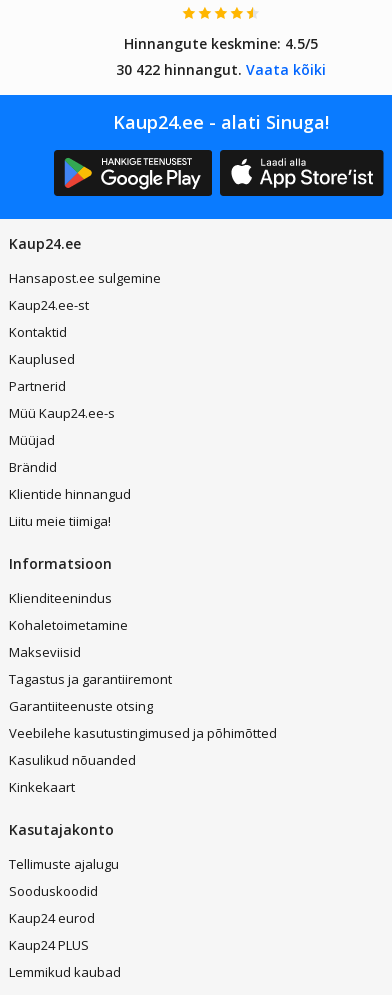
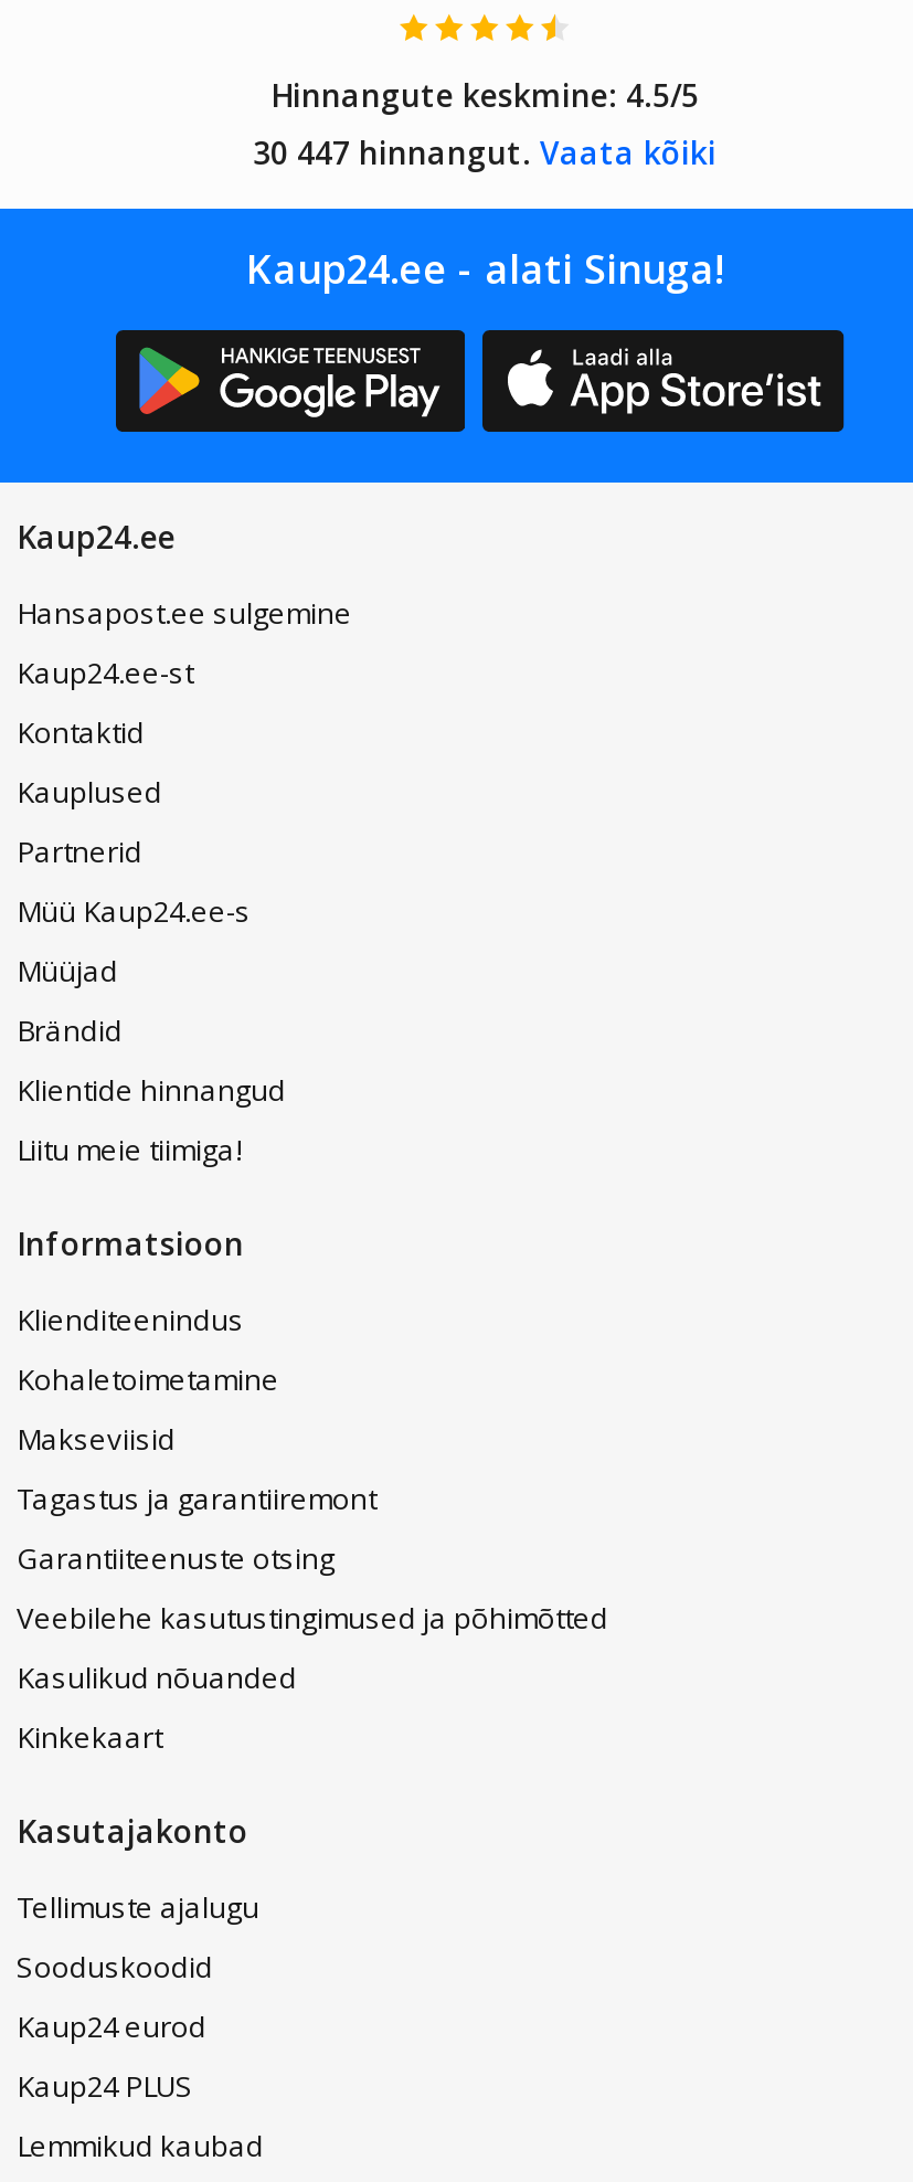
[116,60,326,79] 30 422 hinnangut. Vaata kõiki -> [253,131,716,173] 30 447 hinnangut. Vaata kõiki

